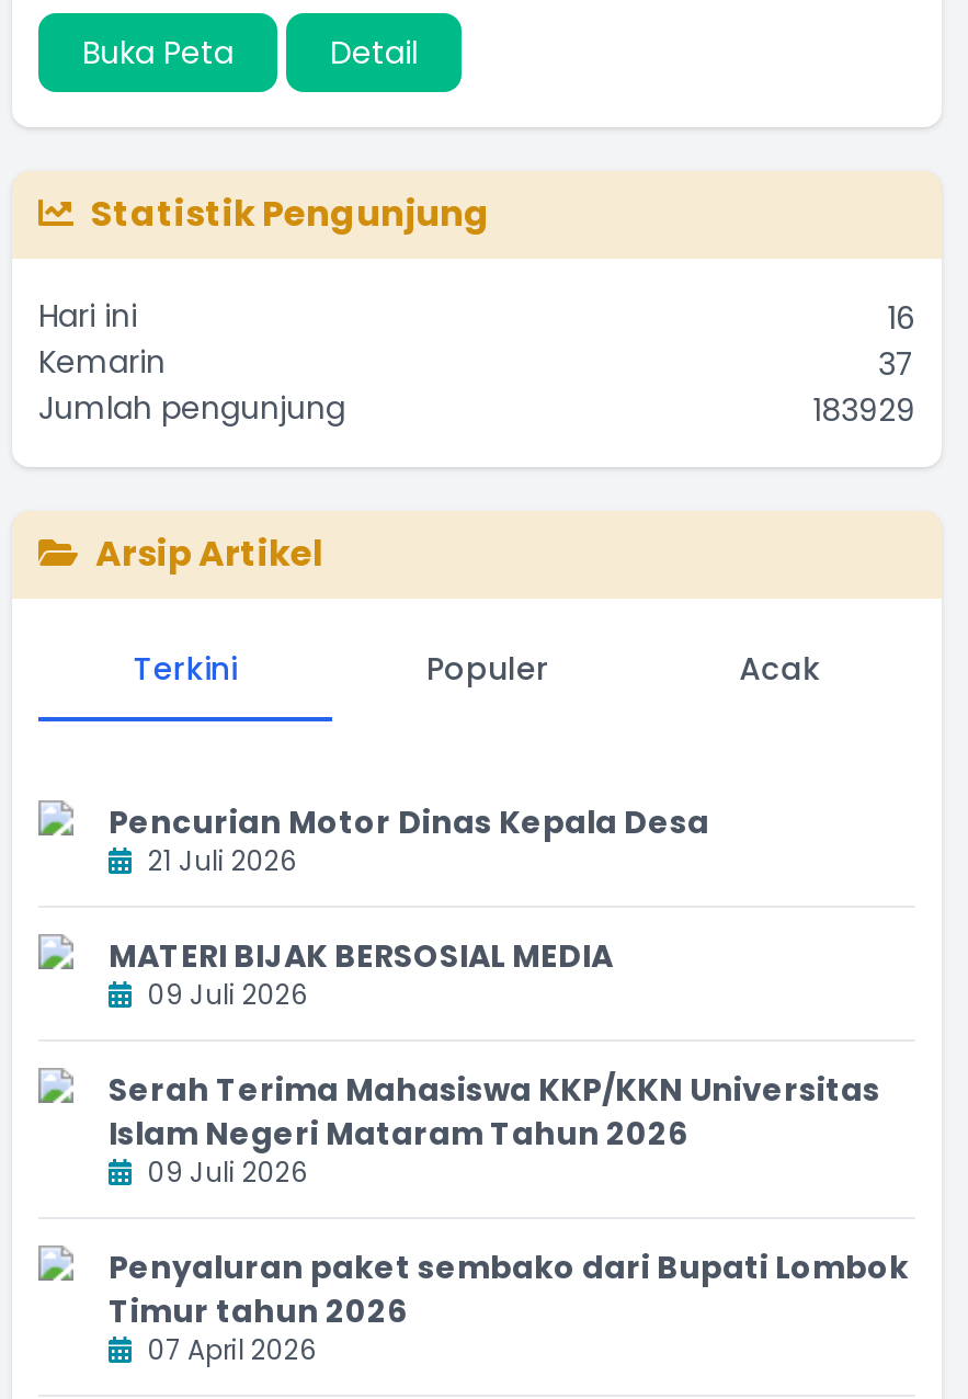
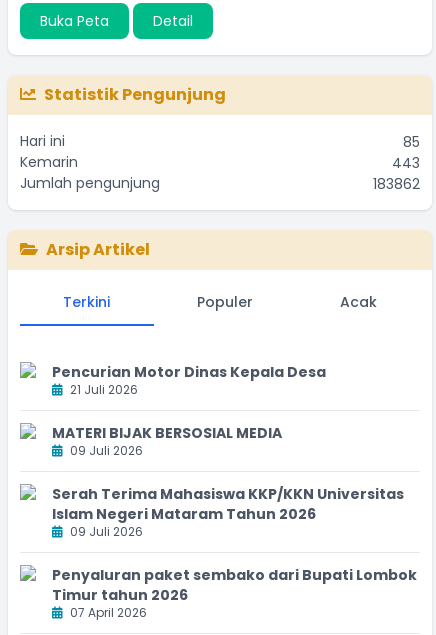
[887,296,915,340] 16 -> [403,132,420,152] 85
[878,343,915,386] 37 -> [392,153,420,173] 443
[812,389,915,432] 183929 -> [373,174,420,194] 183862

